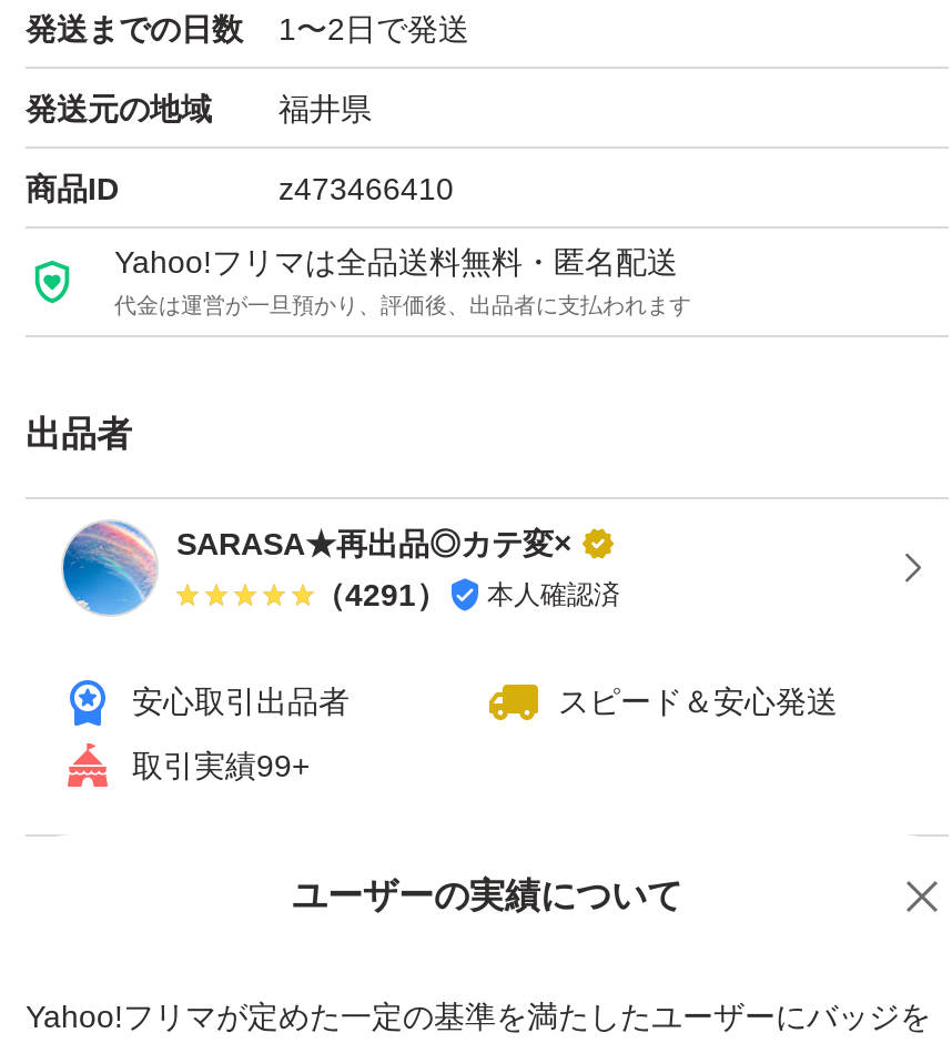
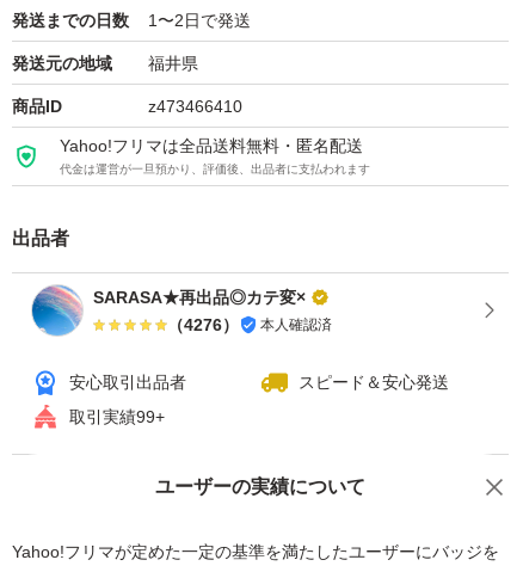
[314,577,620,612] （4291） 本人確認済 -> [167,315,332,334] （4276） 本人確認済

